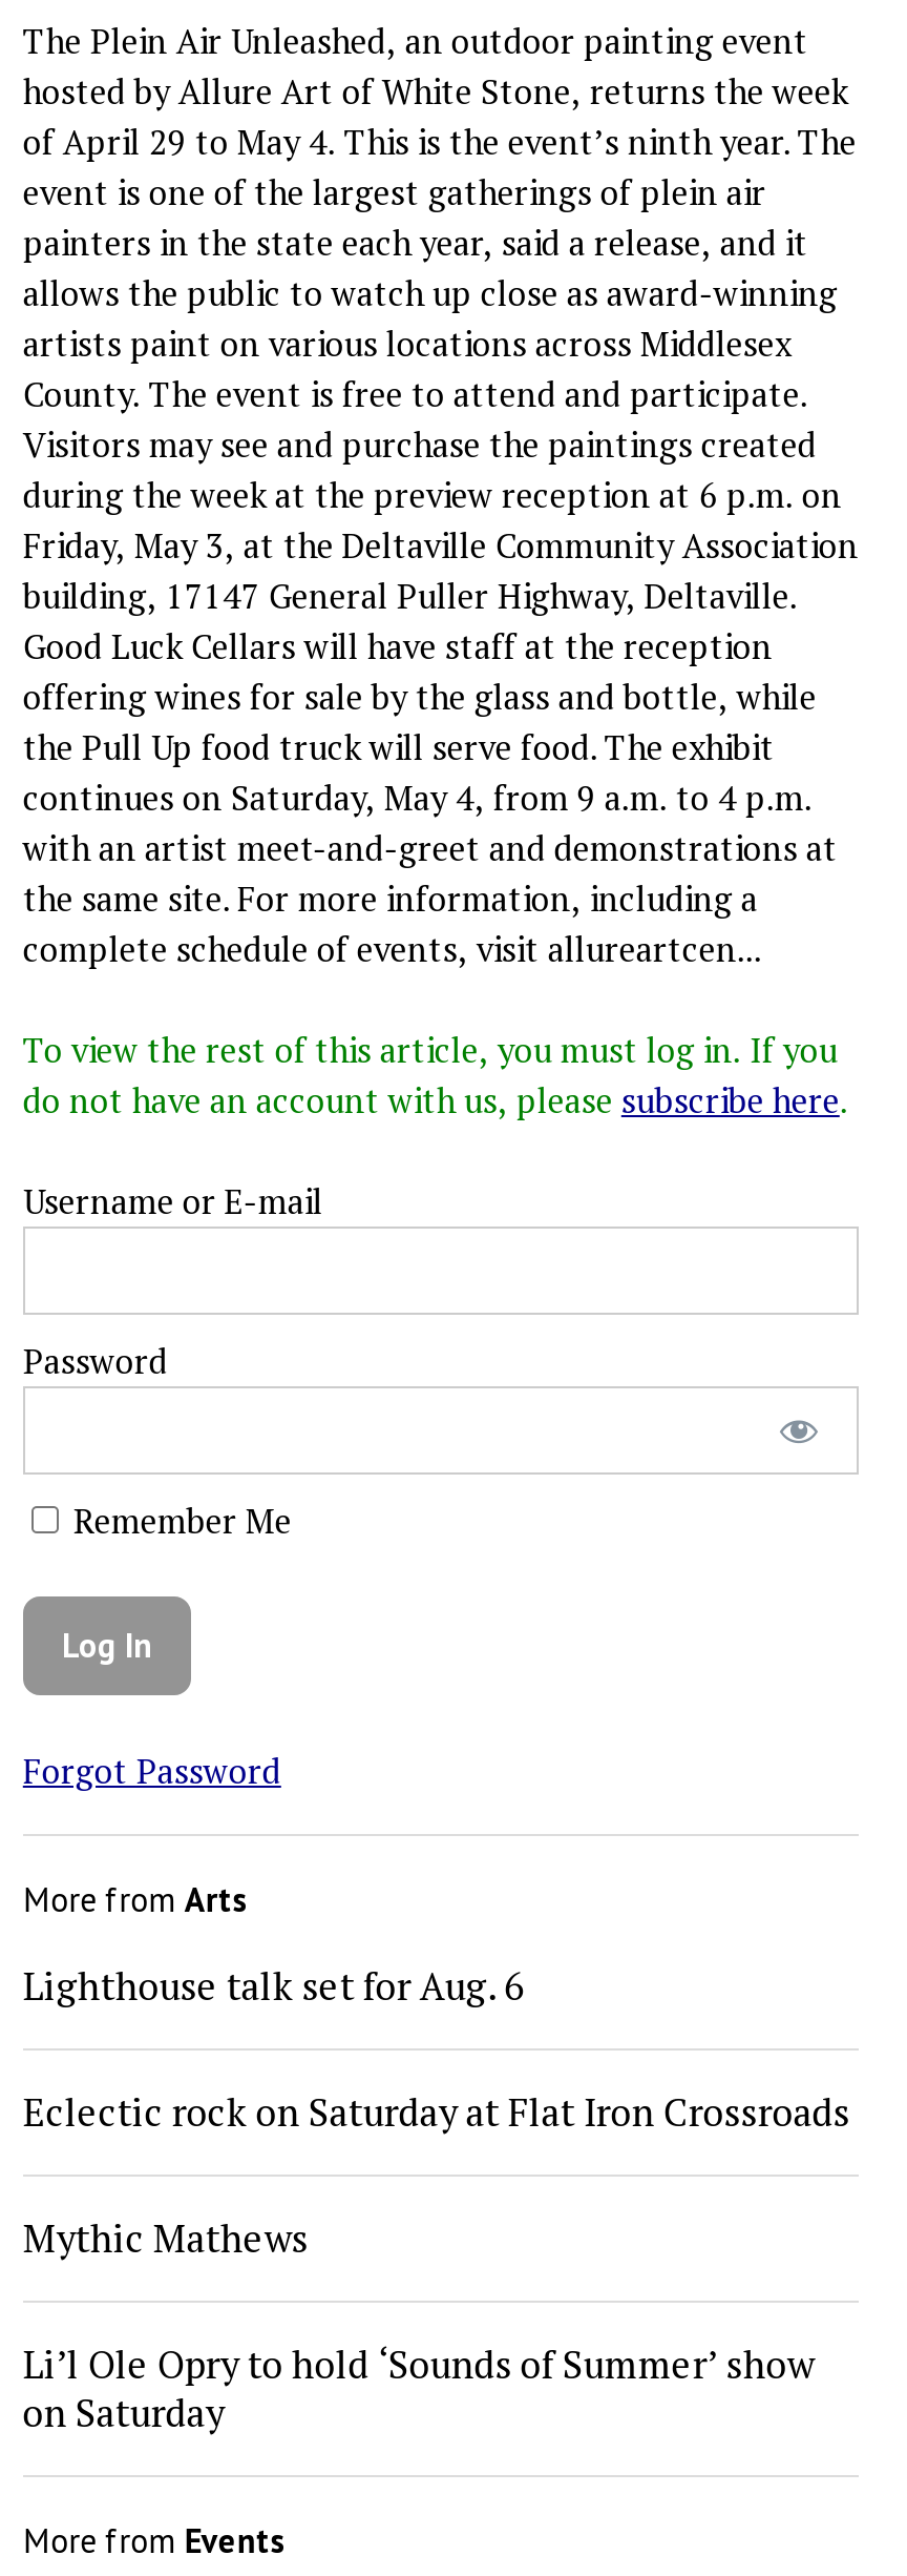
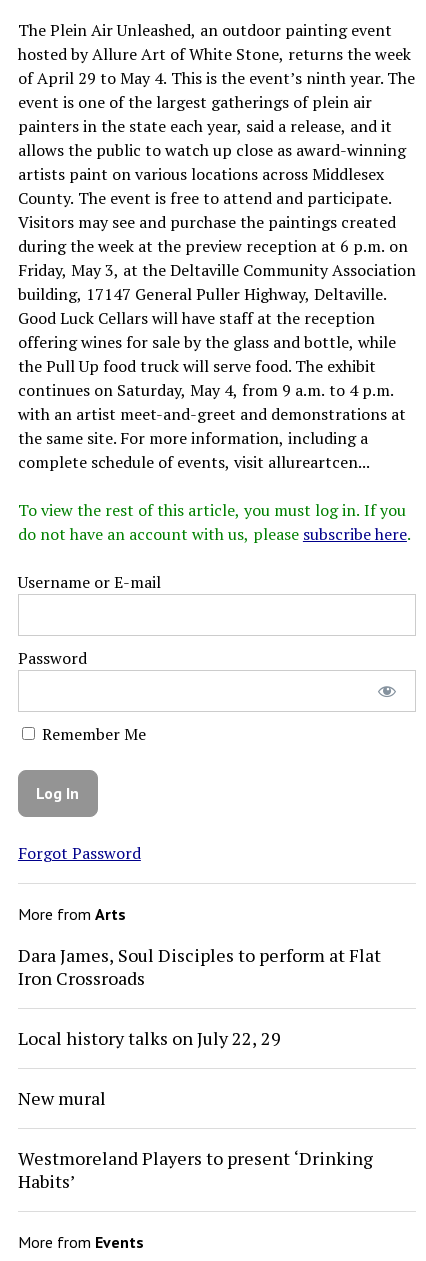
[23,1961,525,2011] Lighthouse talk set for Aug. 6 -> [18,943,381,990] Dara James, Soul Disciples to perform at Flat | Iron Crossroads
[23,2087,850,2137] Eclectic rock on Saturday at Flat Iron Crossroads -> [18,1026,281,1050] Local history talks on July 22, 29
[23,2213,308,2263] Mythic Mathews -> [18,1086,106,1110] New mural
[23,2339,814,2438] Li’l Ole Opry to hold ‘Sounds of Summer’ show | on Saturday -> [18,1146,373,1193] Westmoreland Players to present ‘Drinking | Habits’

